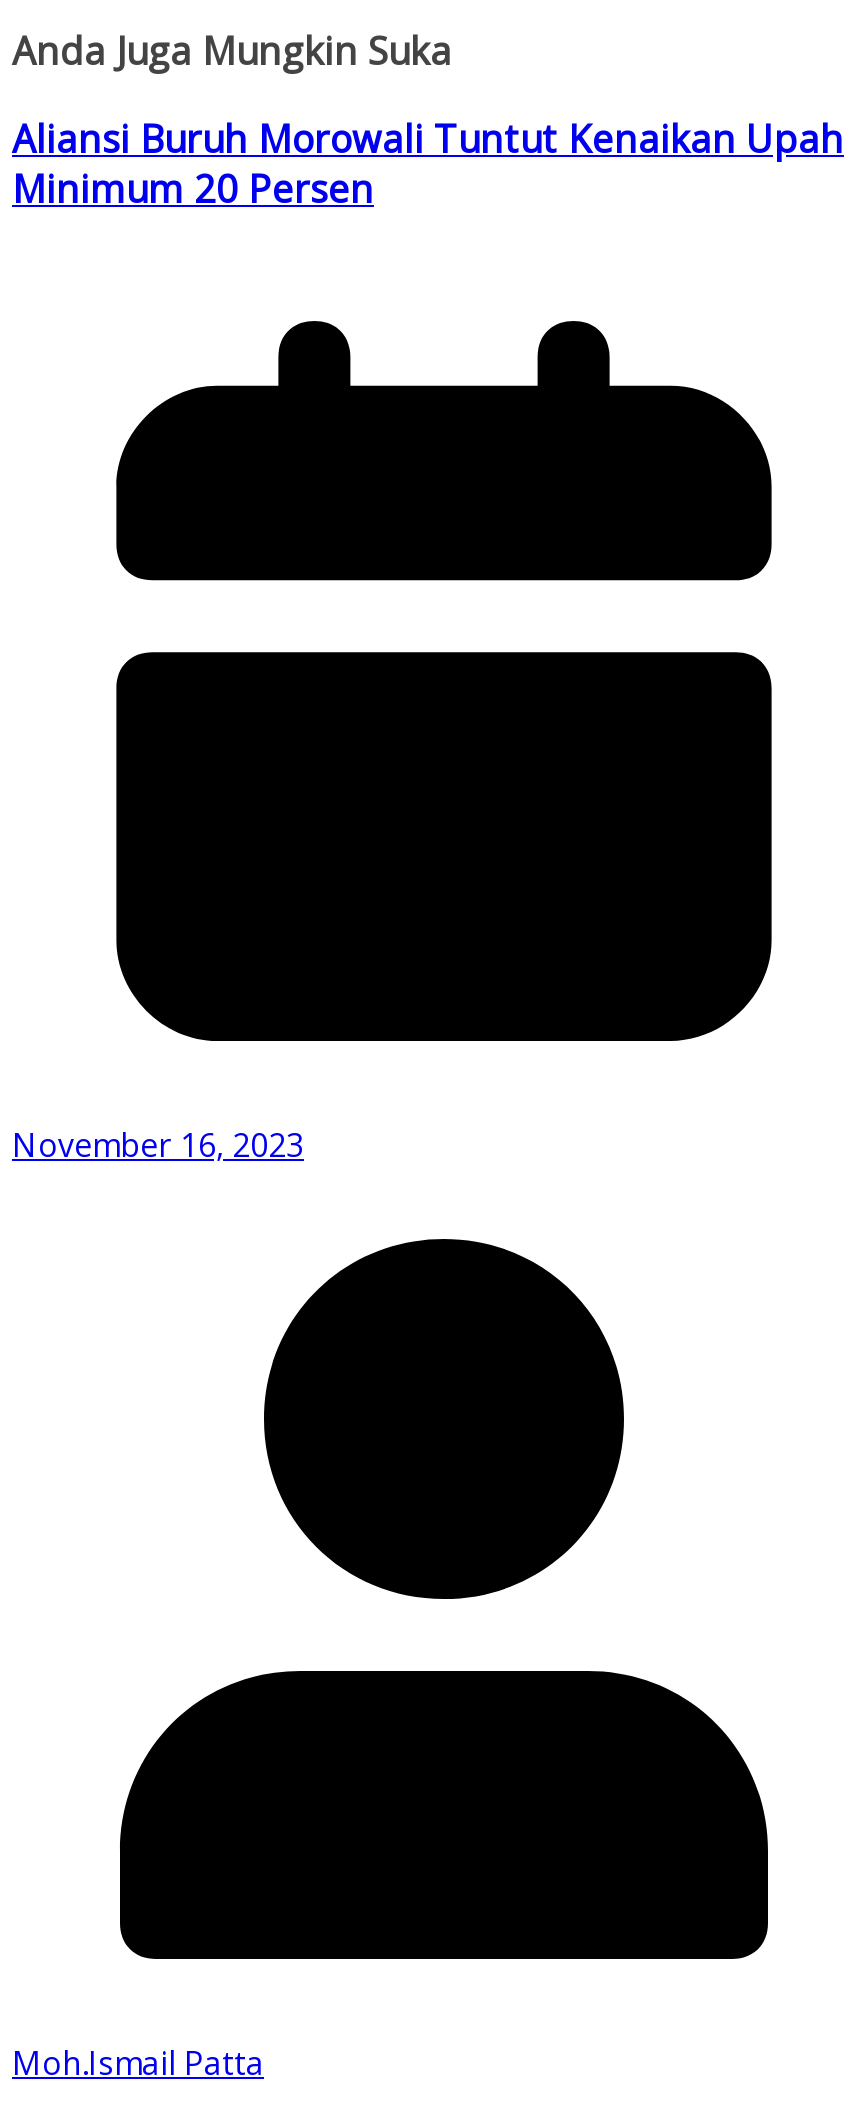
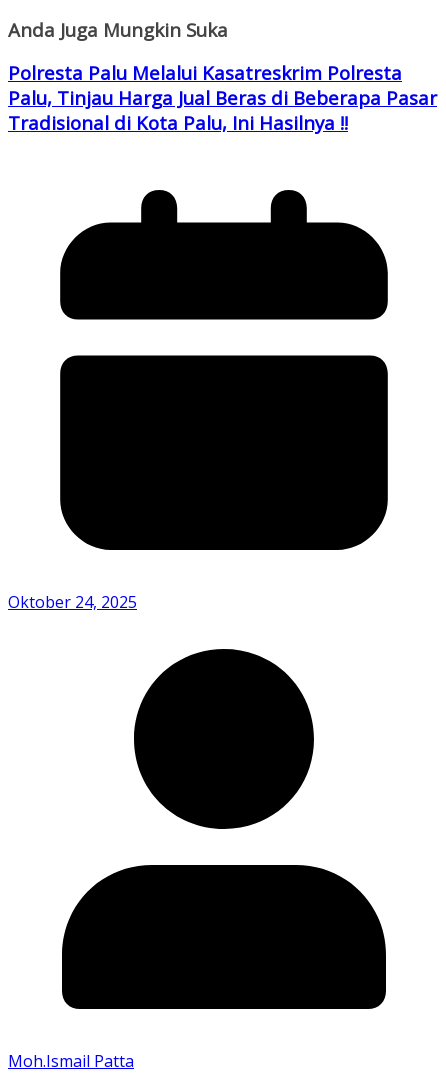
[12,112,844,212] Aliansi Buruh Morowali Tuntut Kenaikan Upah | Minimum 20 Persen -> [8,60,437,135] Polresta Palu Melalui Kasatreskrim Polresta | Palu, Tinjau Harga Jual Beras di Beberapa Pasar | Tradisional di Kota Palu, Ini Hasilnya !!
[12,1123,304,1167] November 16, 2023 -> [8,591,137,613] Oktober 24, 2025

